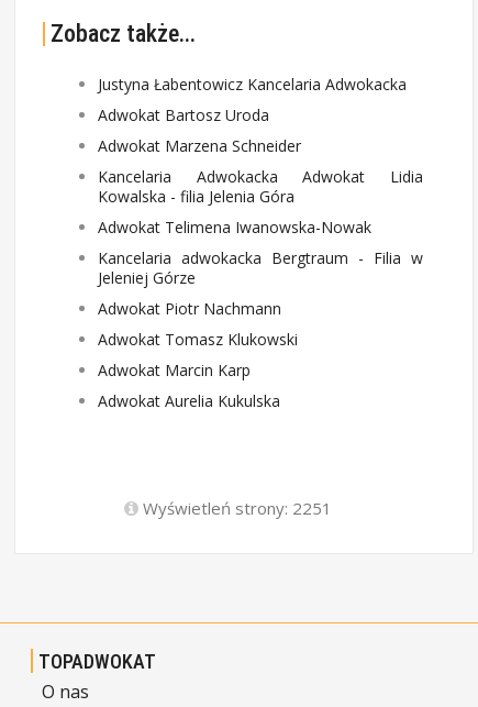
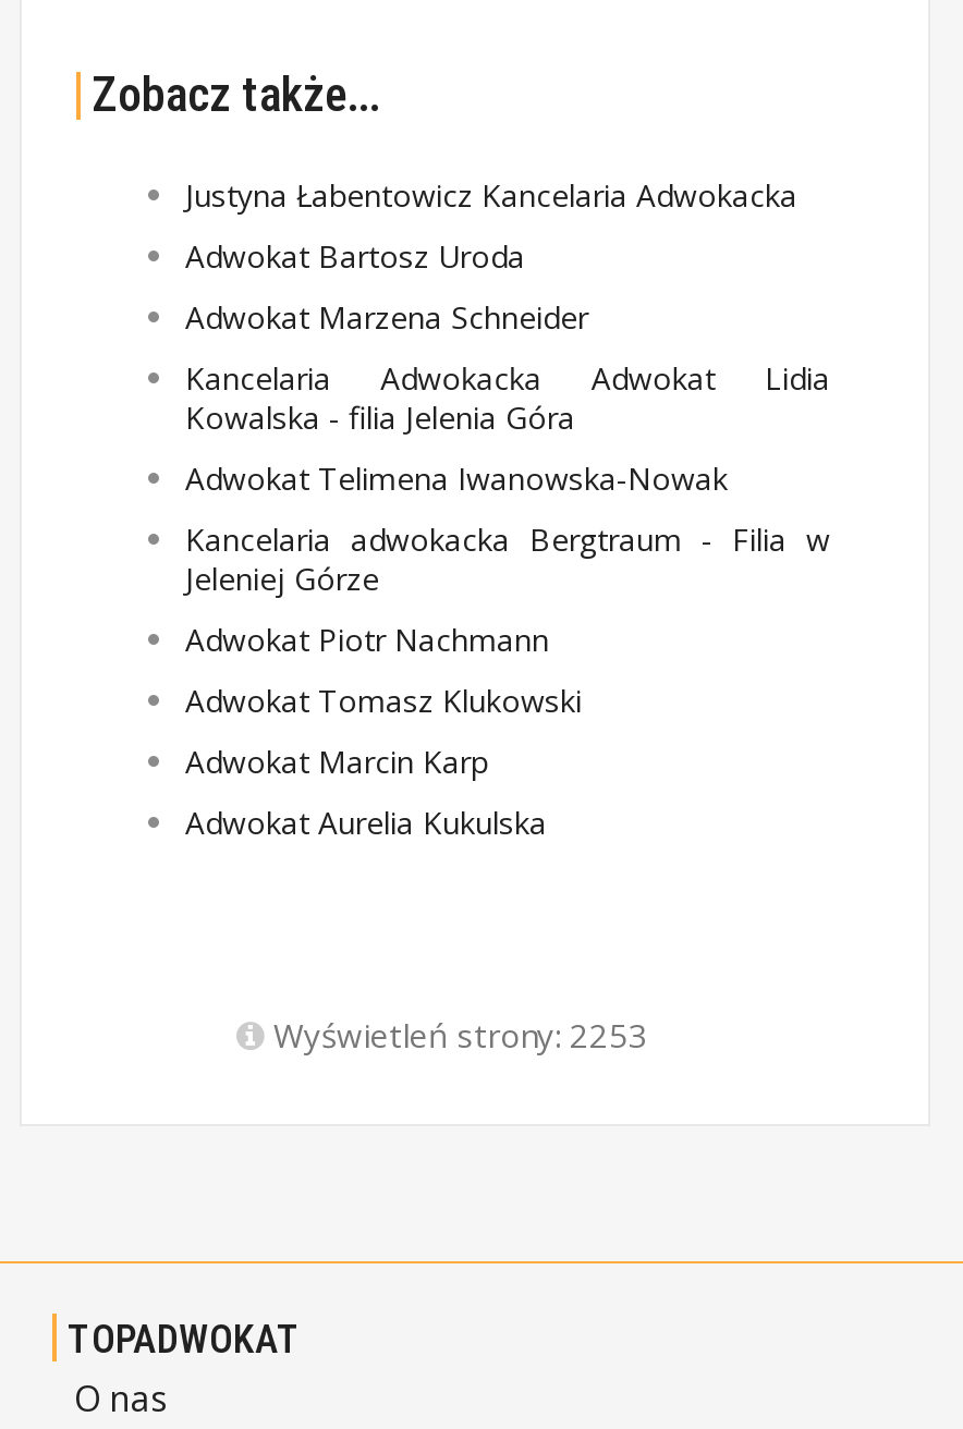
[138,497,331,519] Wyświetleń strony: 2251 -> [265,1014,648,1057] Wyświetleń strony: 2253

